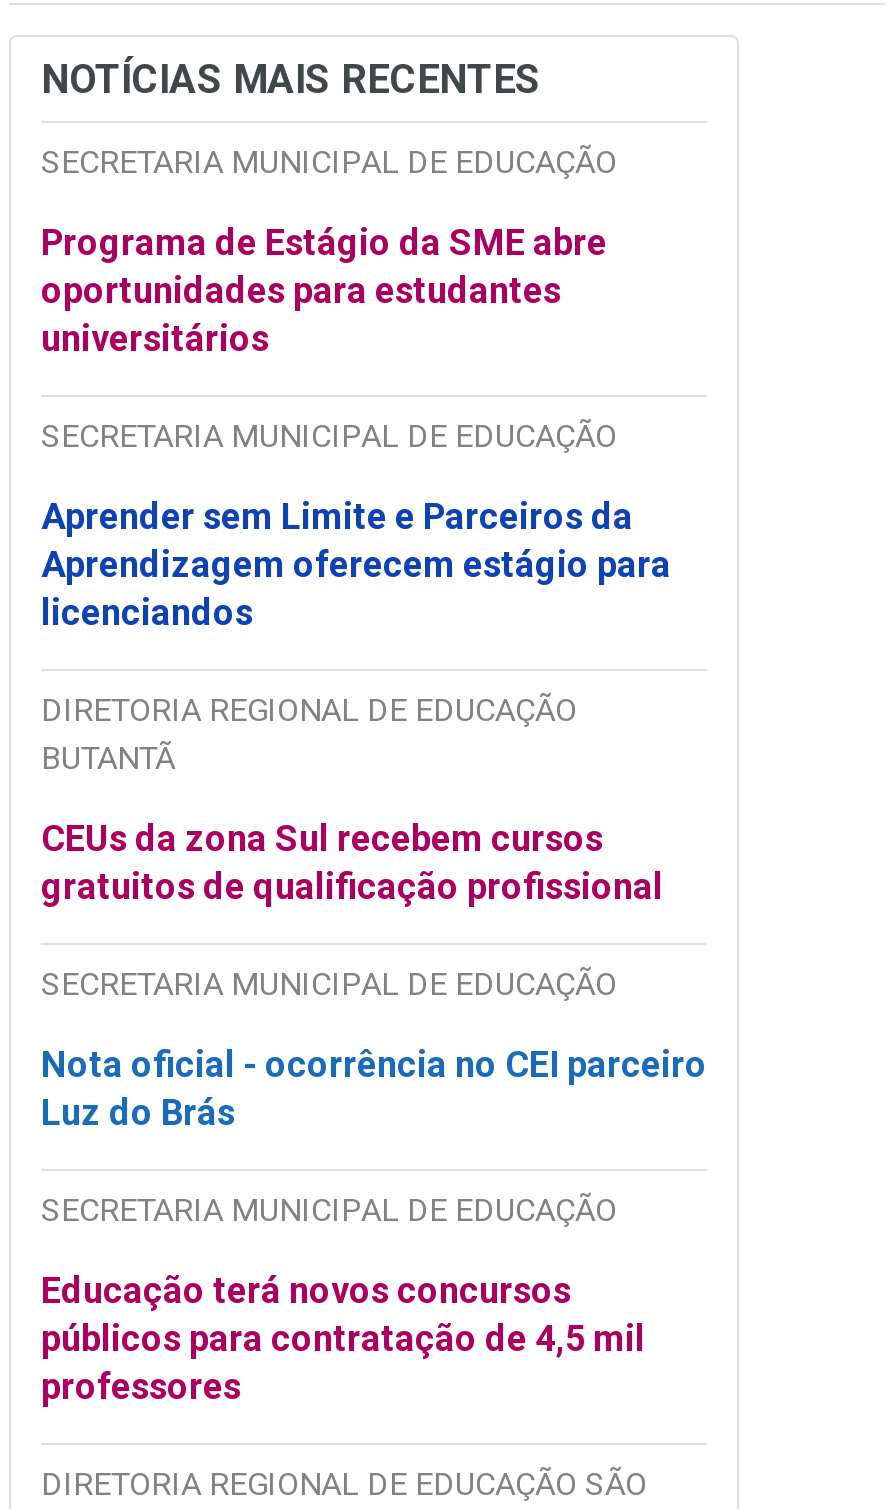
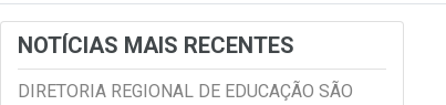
[41,143,707,1407] SECRETARIA MUNICIPAL DE EDUCAÇÃO | Programa de Estágio da SME abre | oportunidades para estudantes | universitários | SECRETARIA MUNICIPAL DE EDUCAÇÃO | Aprender sem Limite e Parceiros da | Aprendizagem oferecem estágio para | licenciandos | DIRETORIA REGIONAL DE EDUCAÇÃO | BUTANTÃ | CEUs da zona Sul recebem cursos | gratuitos de qualificação profissional | SECRETARIA MUNICIPAL DE EDUCAÇÃO | Nota oficial - ocorrência no CEI parceiro | Luz do Brás | SECRETARIA MUNICIPAL DE EDUCAÇÃO | Educação terá novos concursos | públicos para contratação de 4,5 mil | professores -> none

